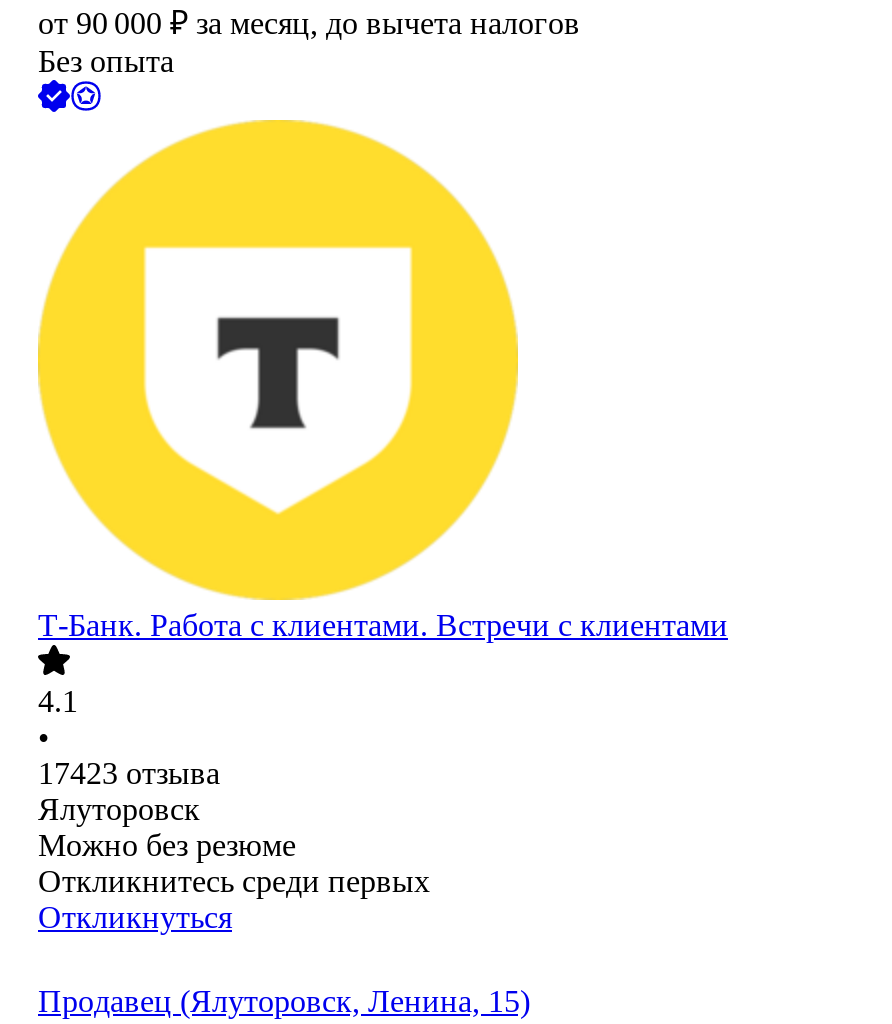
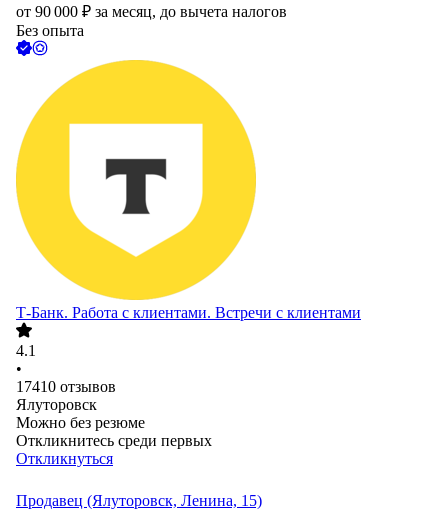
[38,757,220,791] 17423 отзыва -> [16,378,116,395] 17410 отзывов

